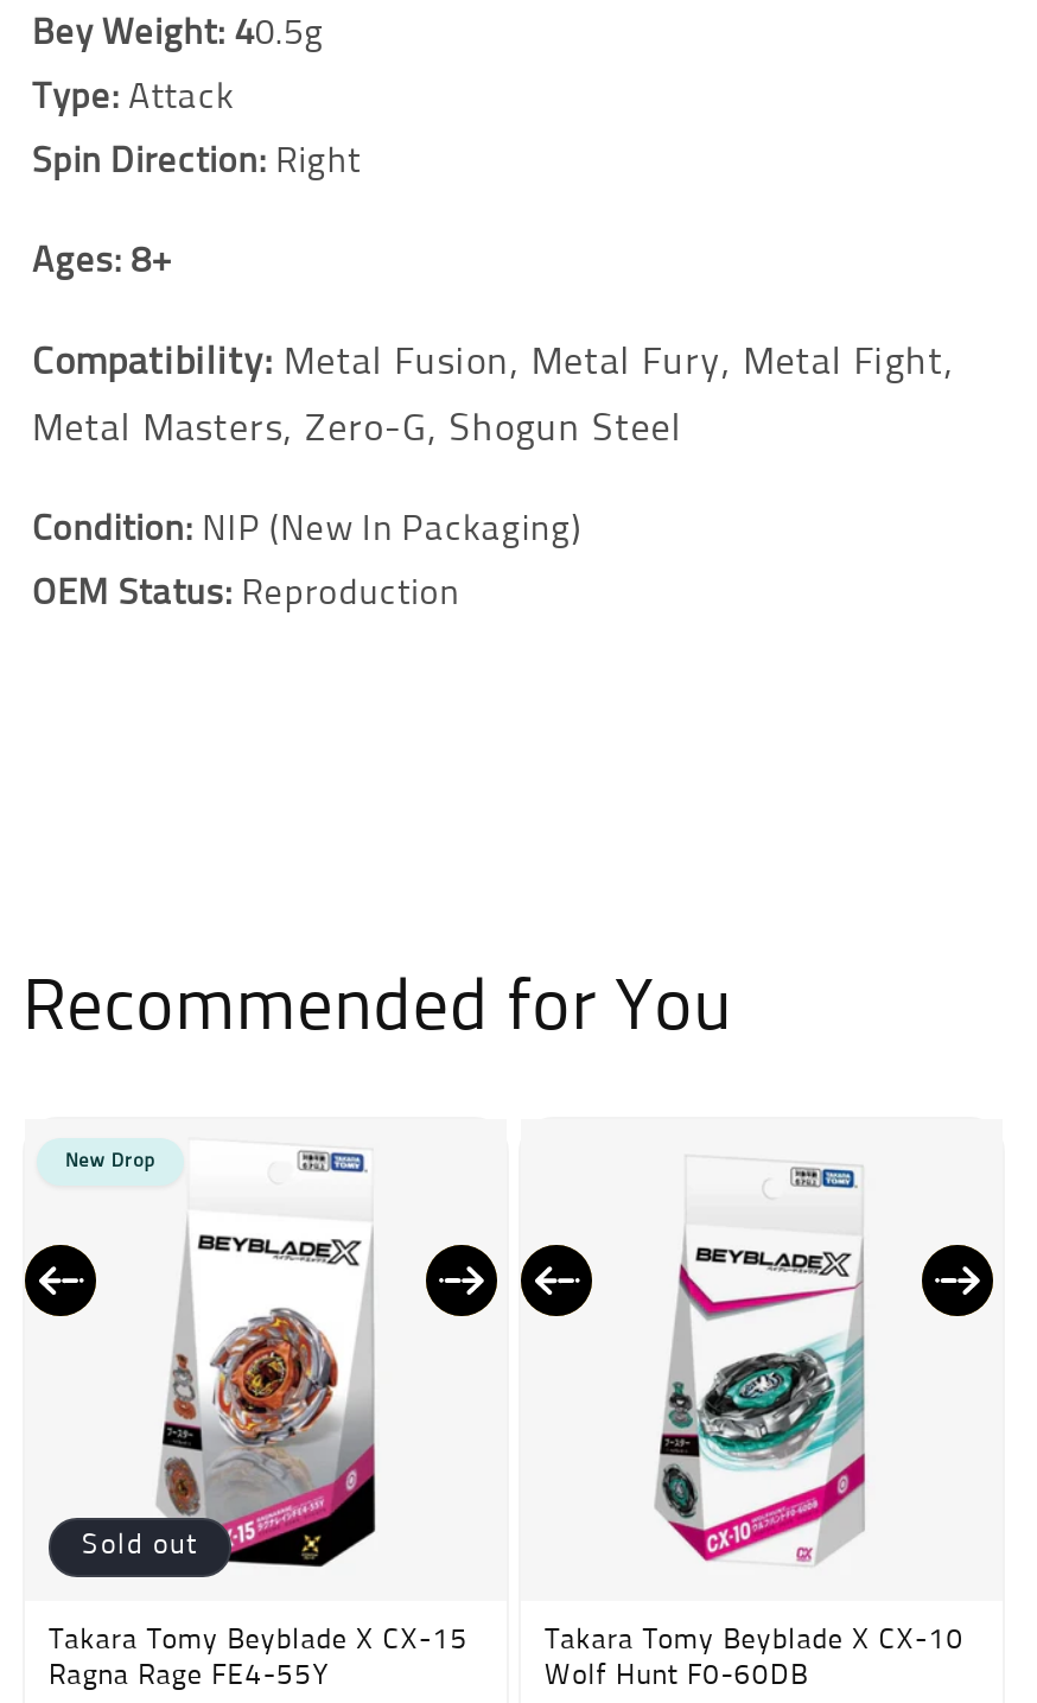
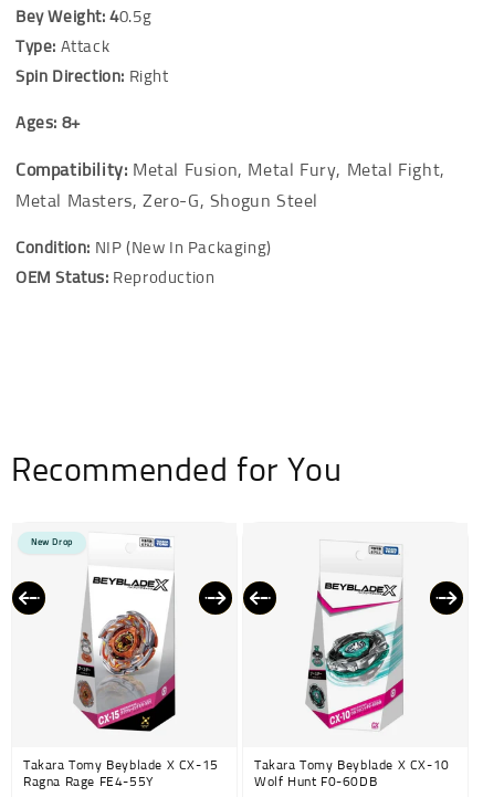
[82,1533,198,1561] Sold out -> none

